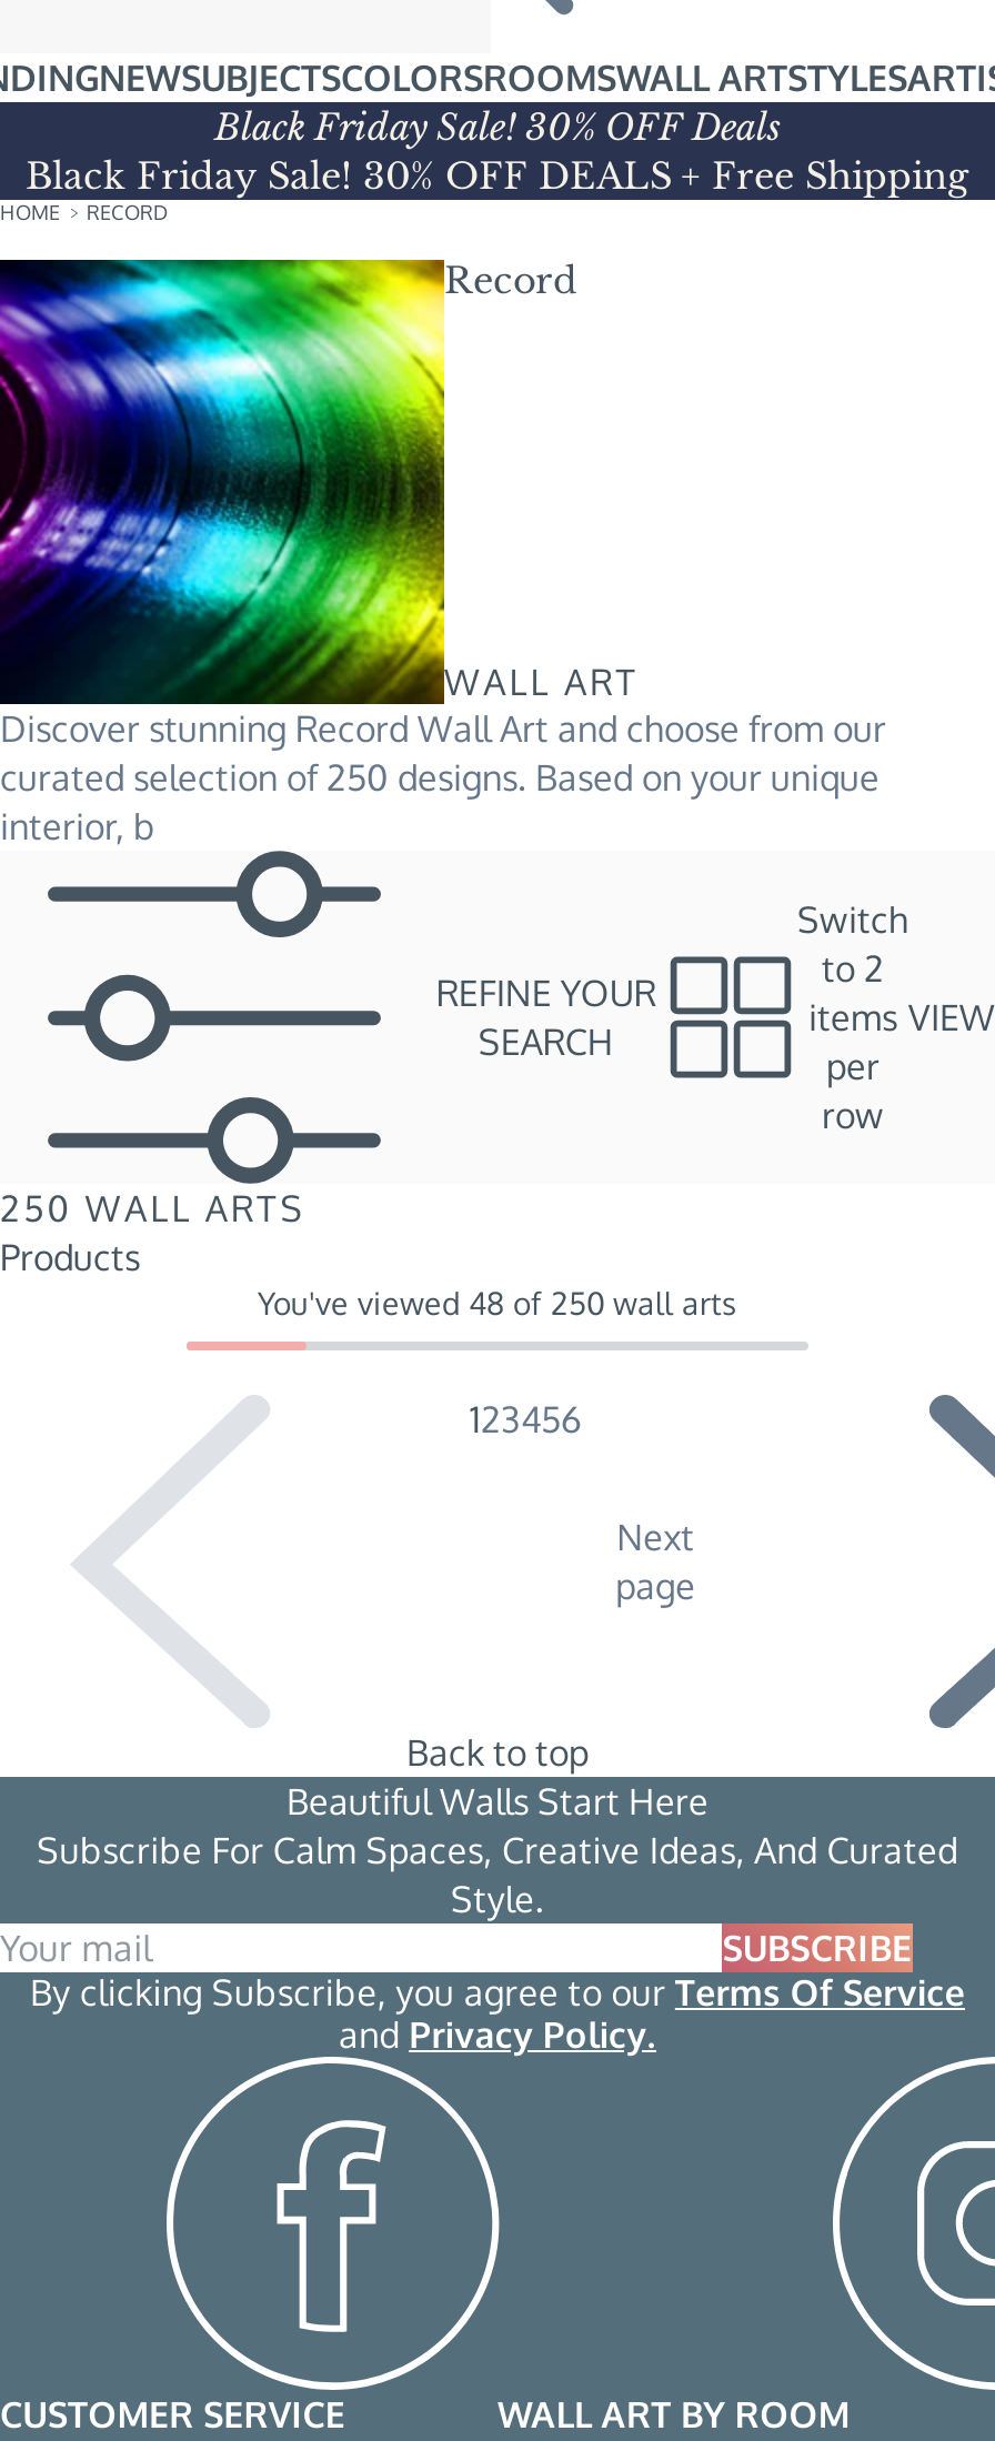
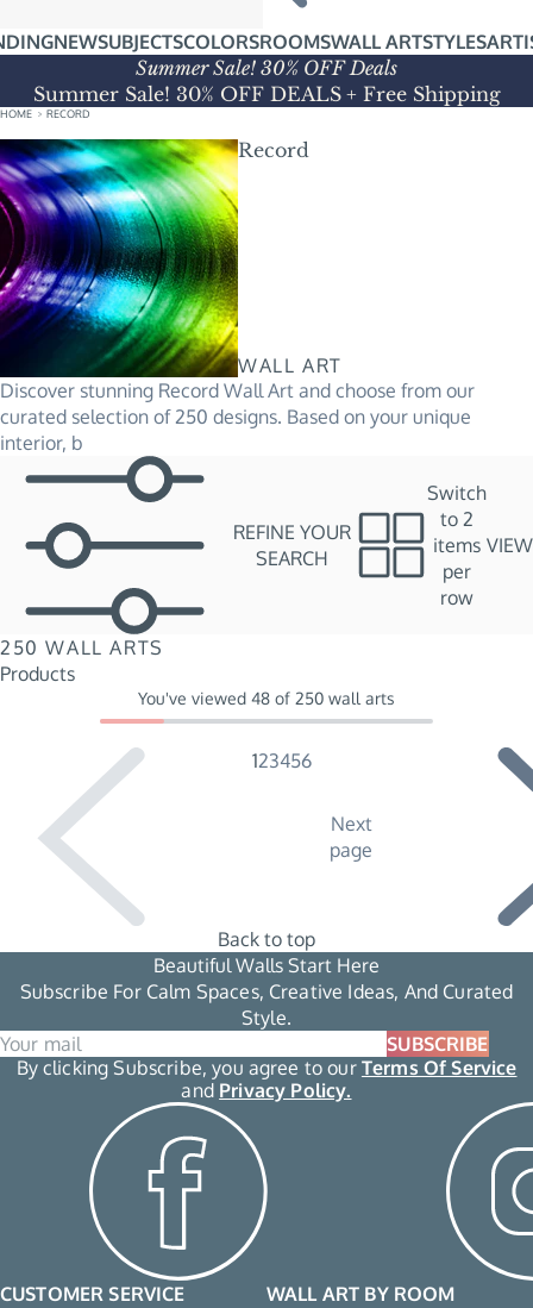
[26,104,969,198] Black Friday Sale! 30% OFF Deals | Black Friday Sale! 30% OFF DEALS + Free Shipping -> [33,56,500,106] Summer Sale! 30% OFF Deals | Summer Sale! 30% OFF DEALS + Free Shipping

